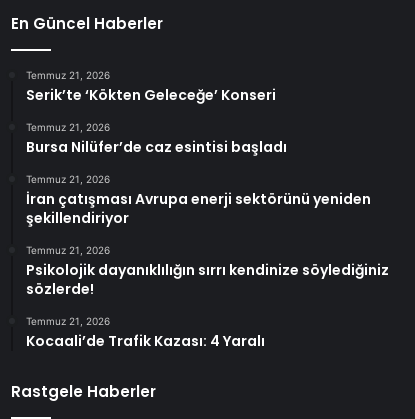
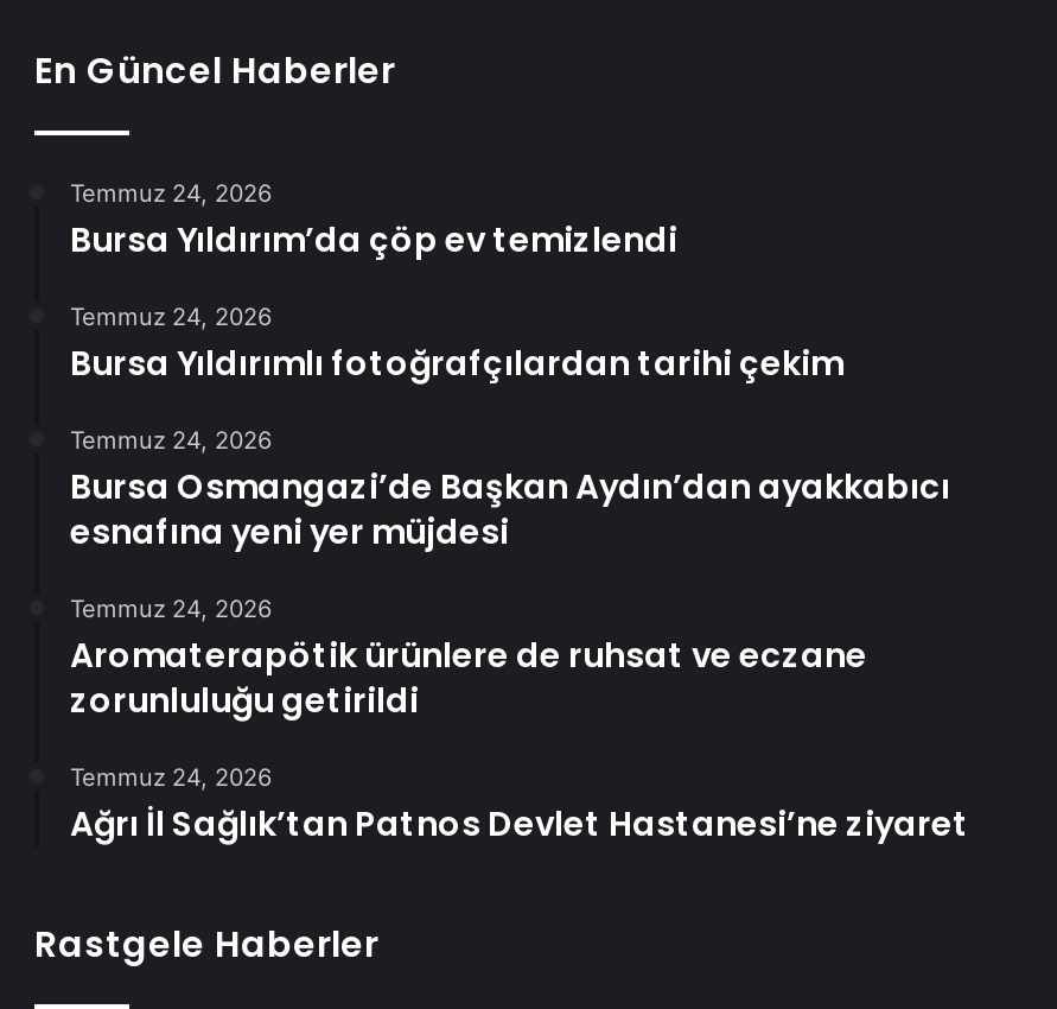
[26,68,276,104] Temmuz 21, 2026 | Serik’te ‘Kökten Geleceğe’ Konseri -> [70,177,677,262] Temmuz 24, 2026 | Bursa Yıldırım’da çöp ev temizlendi
[26,120,287,156] Temmuz 21, 2026 | Bursa Nilüfer’de caz esintisi başladı -> [70,300,843,386] Temmuz 24, 2026 | Bursa Yıldırımlı fotoğrafçılardan tarihi çekim
[26,172,371,227] Temmuz 21, 2026 | İran çatışması Avrupa enerji sektörünü yeniden | şekillendiriyor -> [70,424,950,554] Temmuz 24, 2026 | Bursa Osmangazi’de Başkan Aydın’dan ayakkabıcı | esnafına yeni yer müjdesi
[26,243,389,298] Temmuz 21, 2026 | Psikolojik dayanıklılığın sırrı kendinize söylediğiniz | sözlerde! -> [70,592,867,723] Temmuz 24, 2026 | Aromaterapötik ürünlere de ruhsat ve eczane | zorunluluğu getirildi
[26,314,265,350] Temmuz 21, 2026 | Kocaali’de Trafik Kazası: 4 Yaralı -> [70,761,969,846] Temmuz 24, 2026 | Ağrı İl Sağlık’tan Patnos Devlet Hastanesi’ne ziyaret

